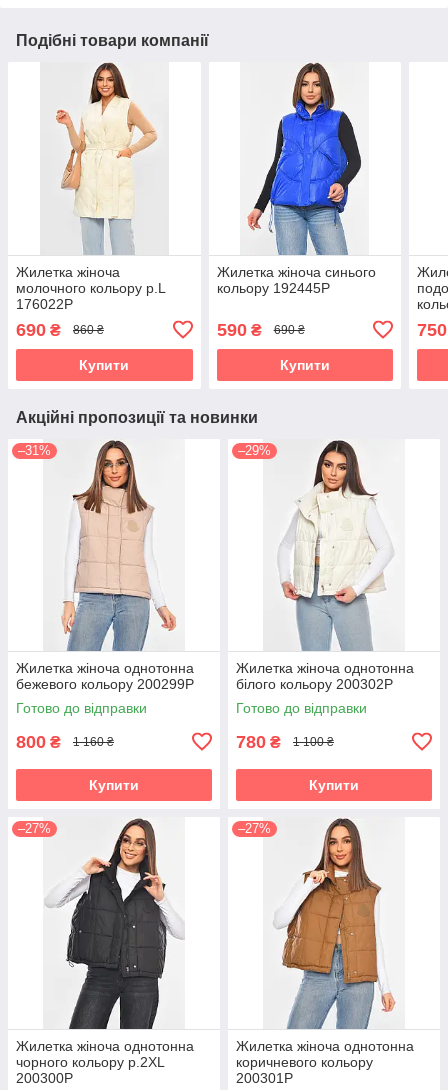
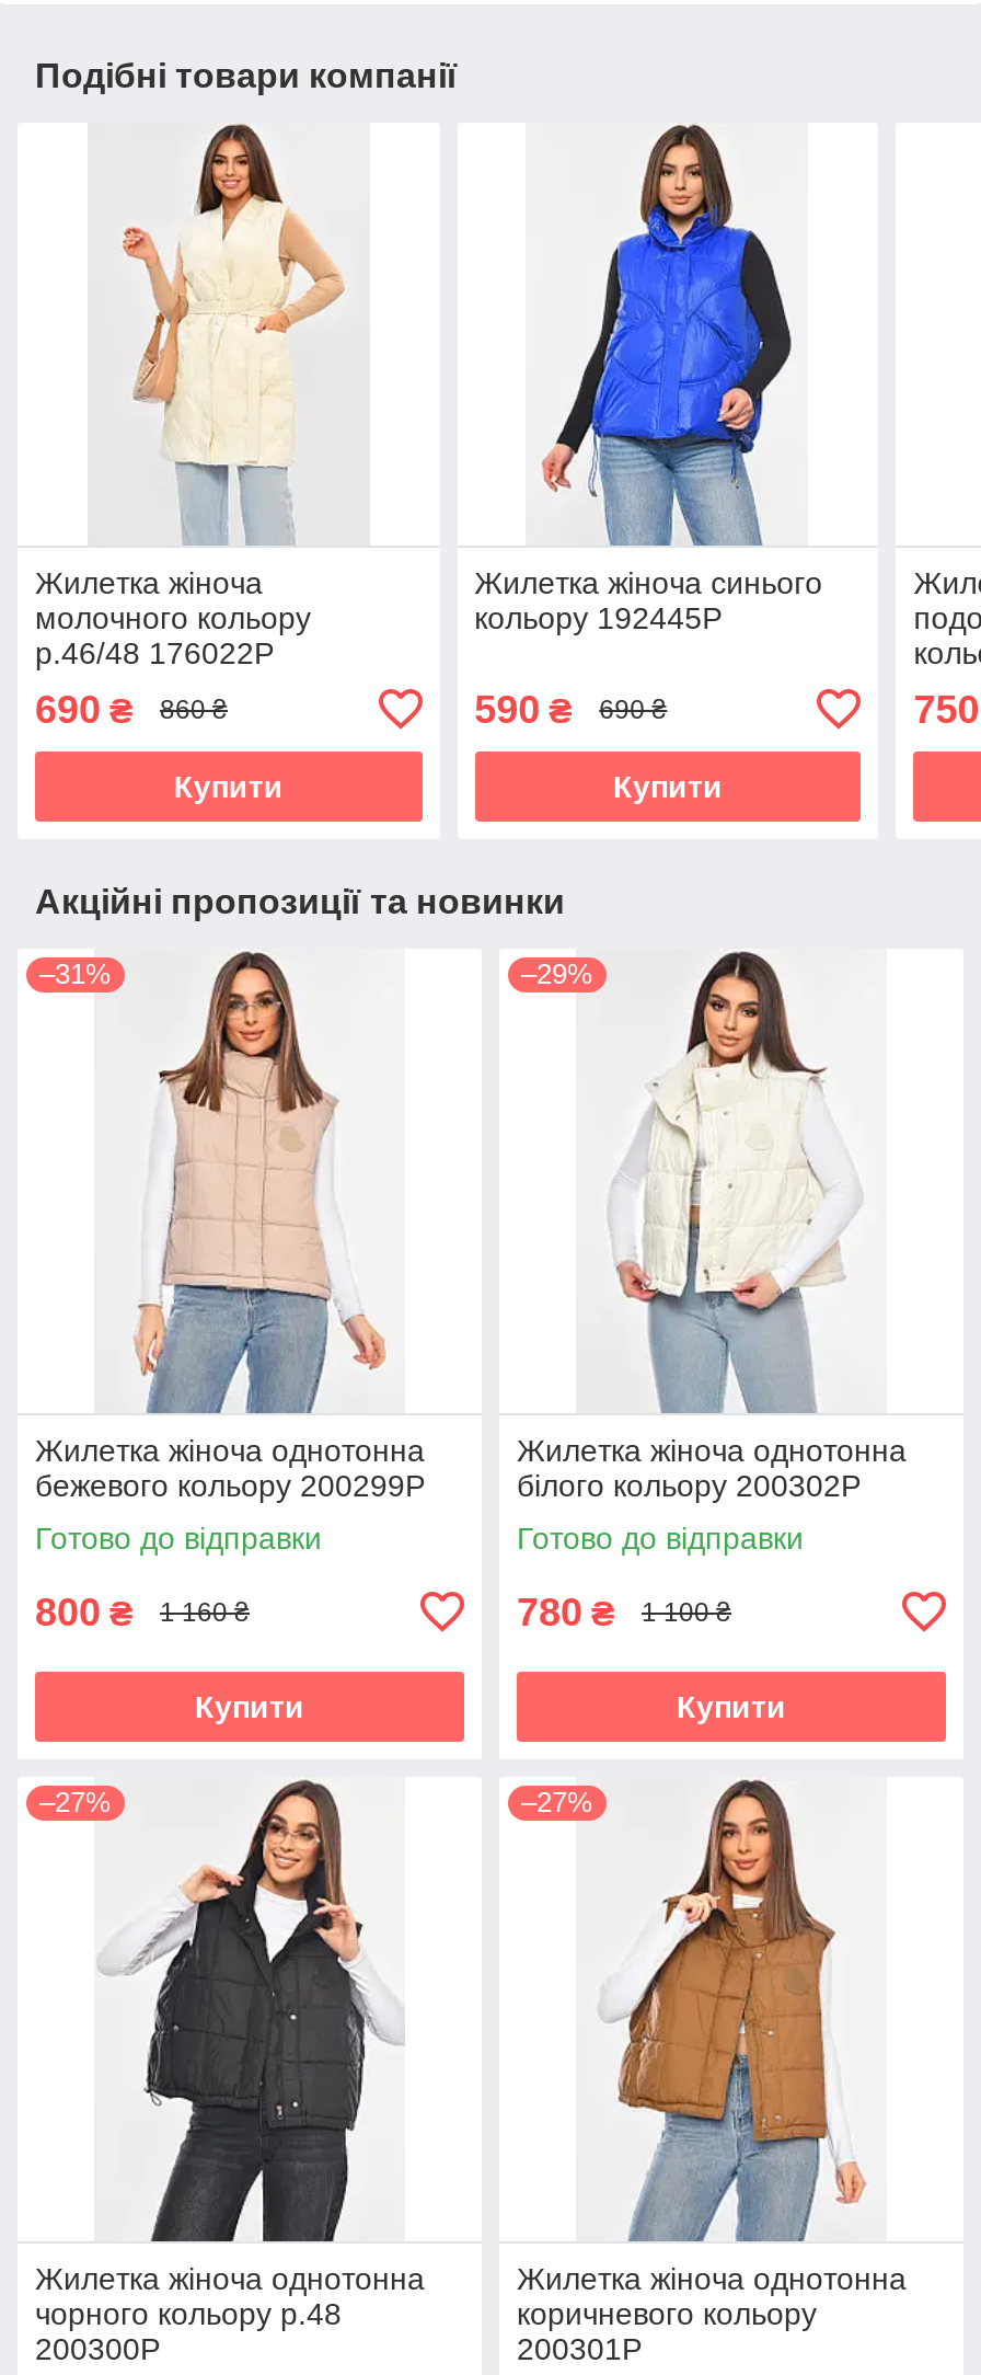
[16,280,165,312] молочного кольору р.L | 176022P -> [35,600,311,670] молочного кольору | р.46/48 176022P
[16,1054,164,1070] чорного кольору р.2XL -> [35,2296,342,2331] чорного кольору р.48

